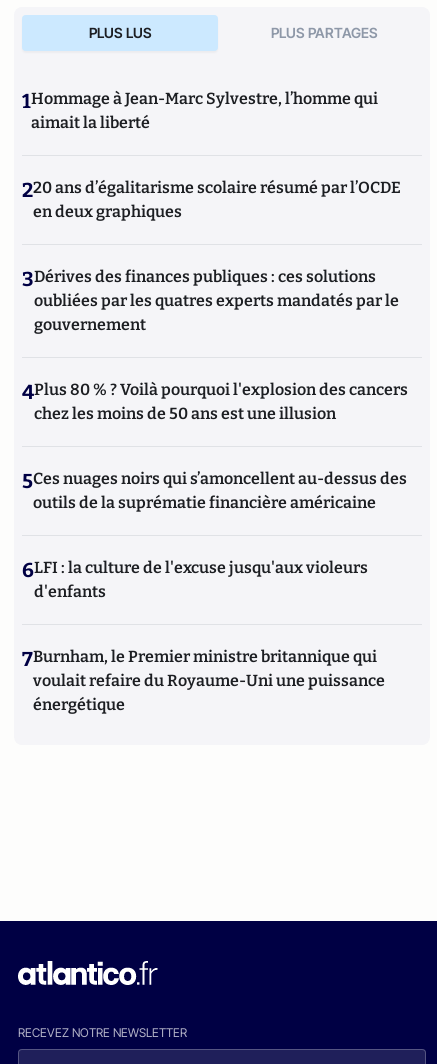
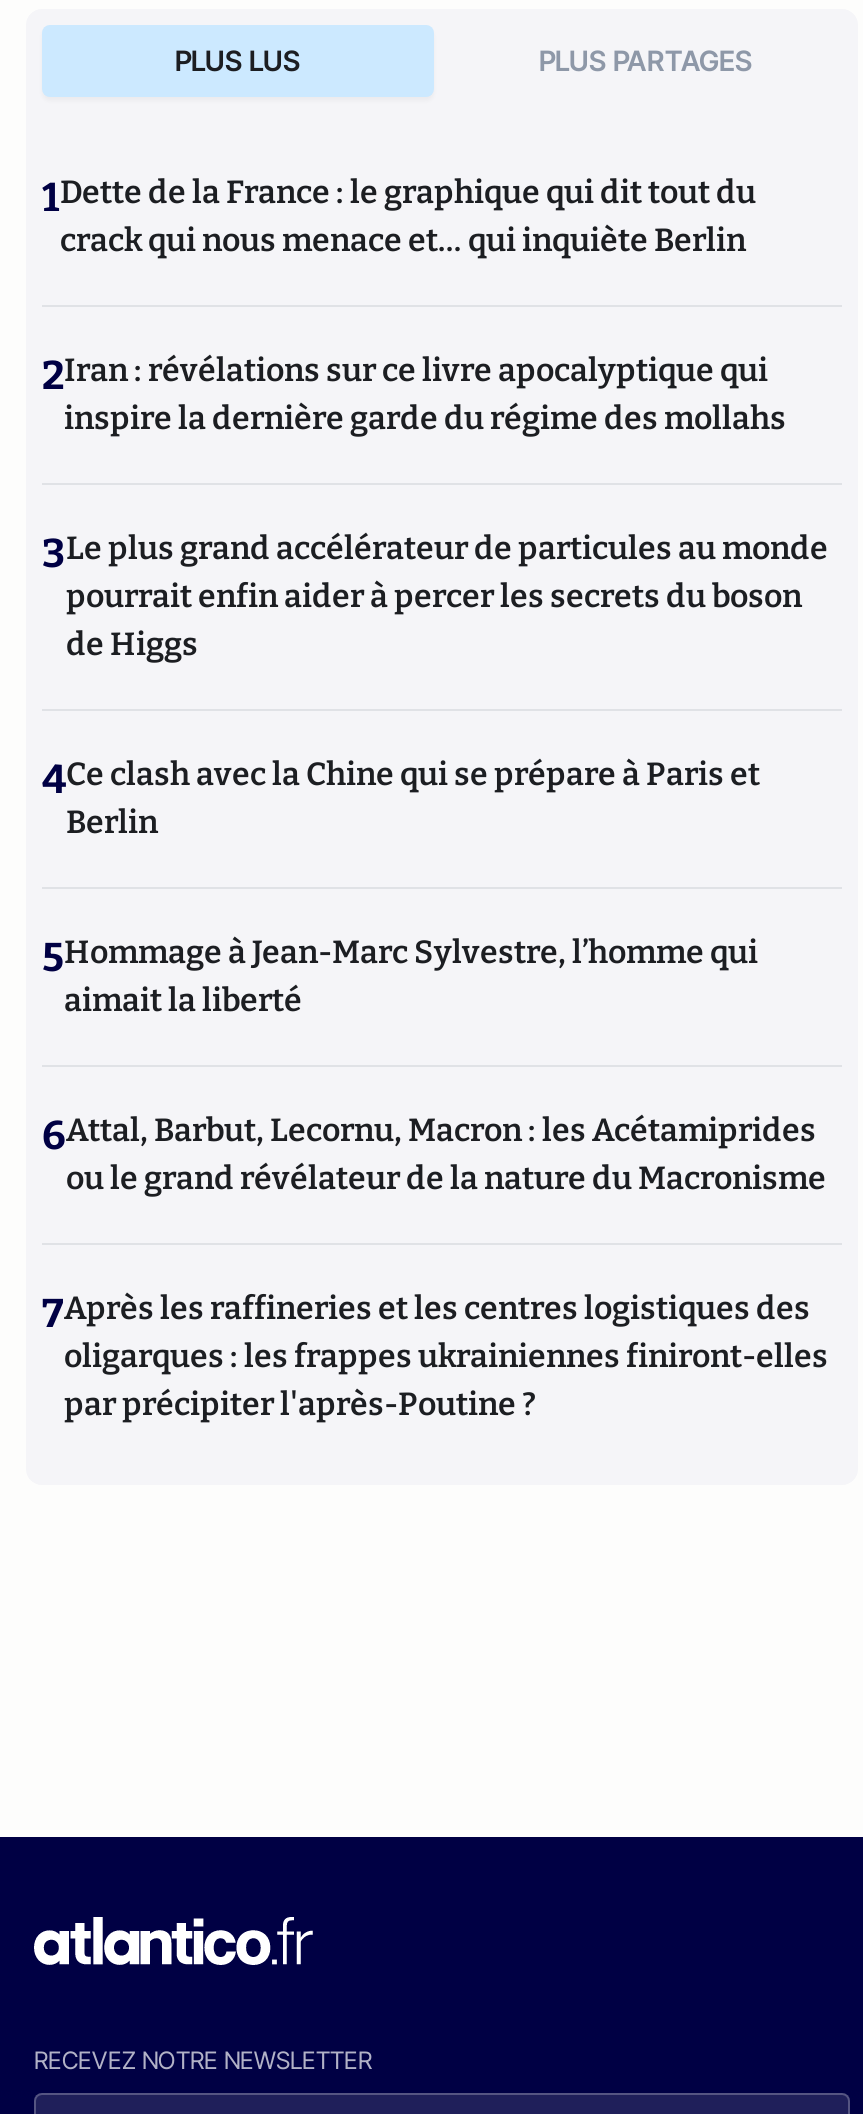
[22,89,378,113] 1Hommage à Jean-Marc Sylvestre, l’homme qui -> [42,173,828,981] 1Dette de la France : le graphique qui dit tout du | crack qui nous menace et… qui inquiète Berlin | 2Iran : révélations sur ce livre apocalyptique qui | inspire la dernière garde du régime des mollahs | 3Le plus grand accélérateur de particules au monde | pourrait enfin aider à percer les secrets du boson | de Higgs | 4Ce clash avec la Chine qui se prépare à Paris et | Berlin | 5Hommage à Jean-Marc Sylvestre, l’homme qui
moved [31,113,150,132] -> [64,981,302,1019]: aimait la liberté
[22,178,408,714] 220 ans d’égalitarisme scolaire résumé par l’OCDE | en deux graphiques | 3Dérives des finances publiques : ces solutions | oubliées par les quatres experts mandatés par le | gouvernement | 4Plus 80 % ? Voilà pourquoi l'explosion des cancers | chez les moins de 50 ans est une illusion | 5Ces nuages noirs qui s’amoncellent au-dessus des | outils de la suprématie financière américaine | 6LFI : la culture de l'excuse jusqu'aux violeurs | d'enfants | 7Burnham, le Premier ministre britannique qui | voulait refaire du Royaume-Uni une puissance | énergétique -> [42,1111,828,1423] 6Attal, Barbut, Lecornu, Macron : les Acétamiprides | ou le grand révélateur de la nature du Macronisme | 7Après les raffineries et les centres logistiques des | oligarques : les frappes ukrainiennes finiront-elles | par précipiter l'après-Poutine ?

